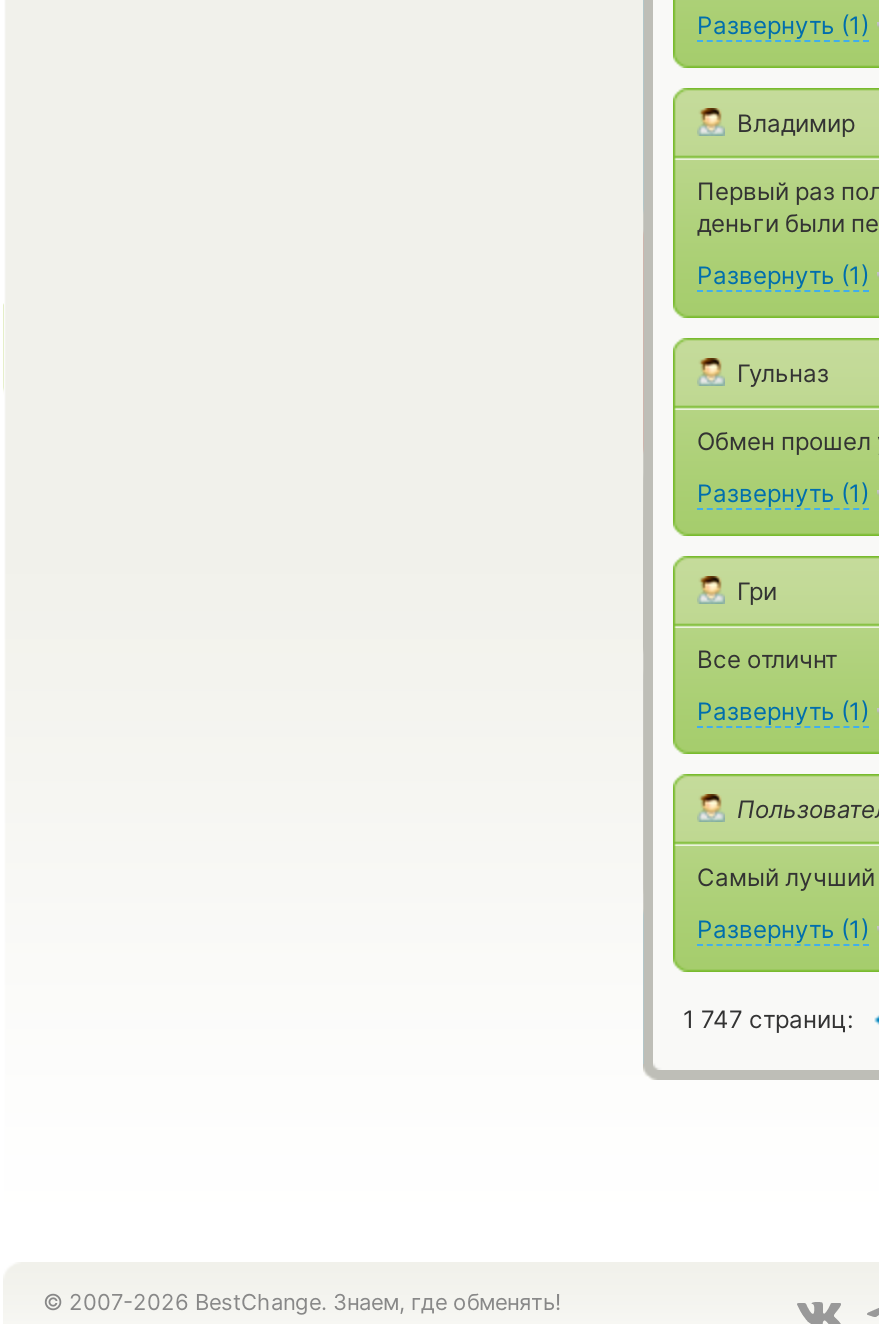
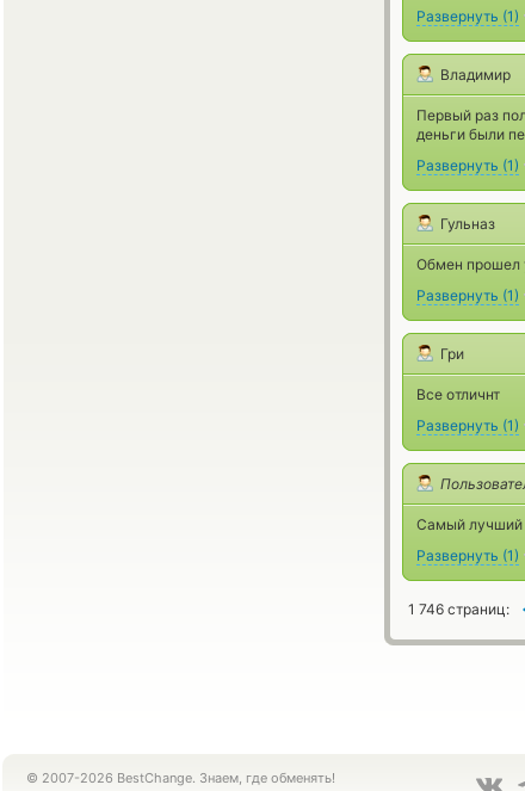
[683,1004,859,1034] 1 747 страниц: -> [408,600,513,618] 1 746 страниц:

